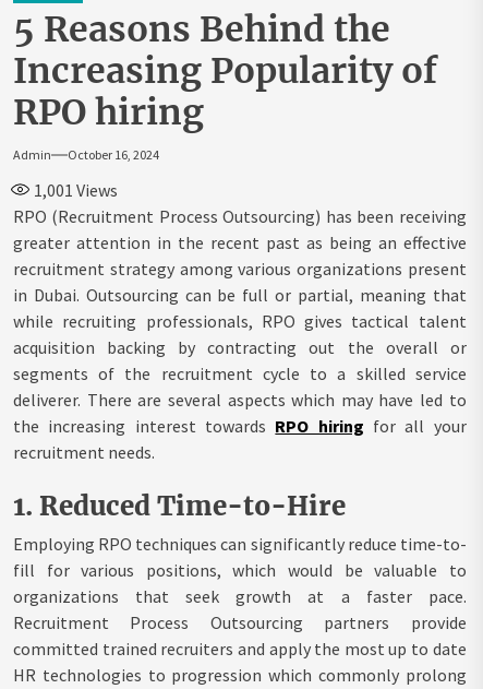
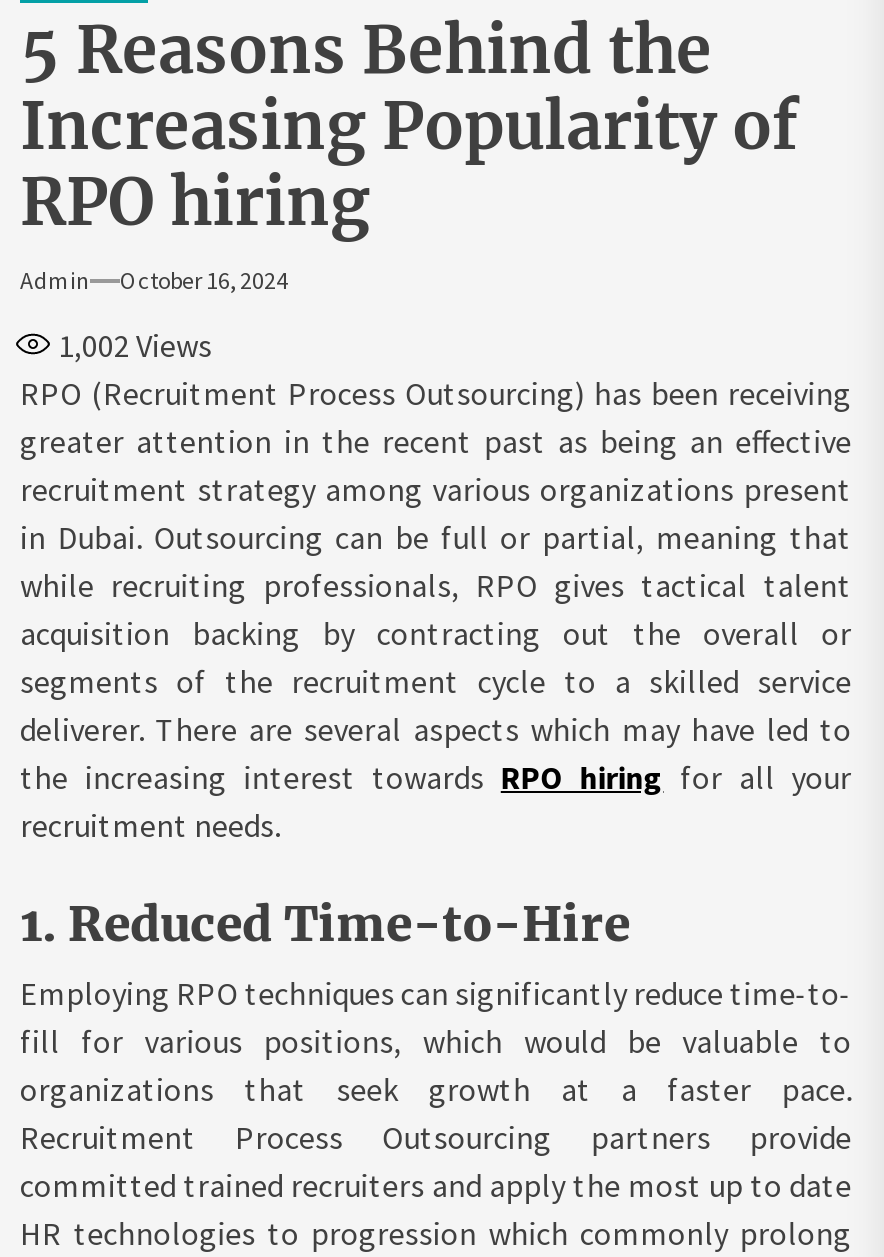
[34,180,118,201] 1,001 Views -> [58,324,212,364] 1,002 Views

